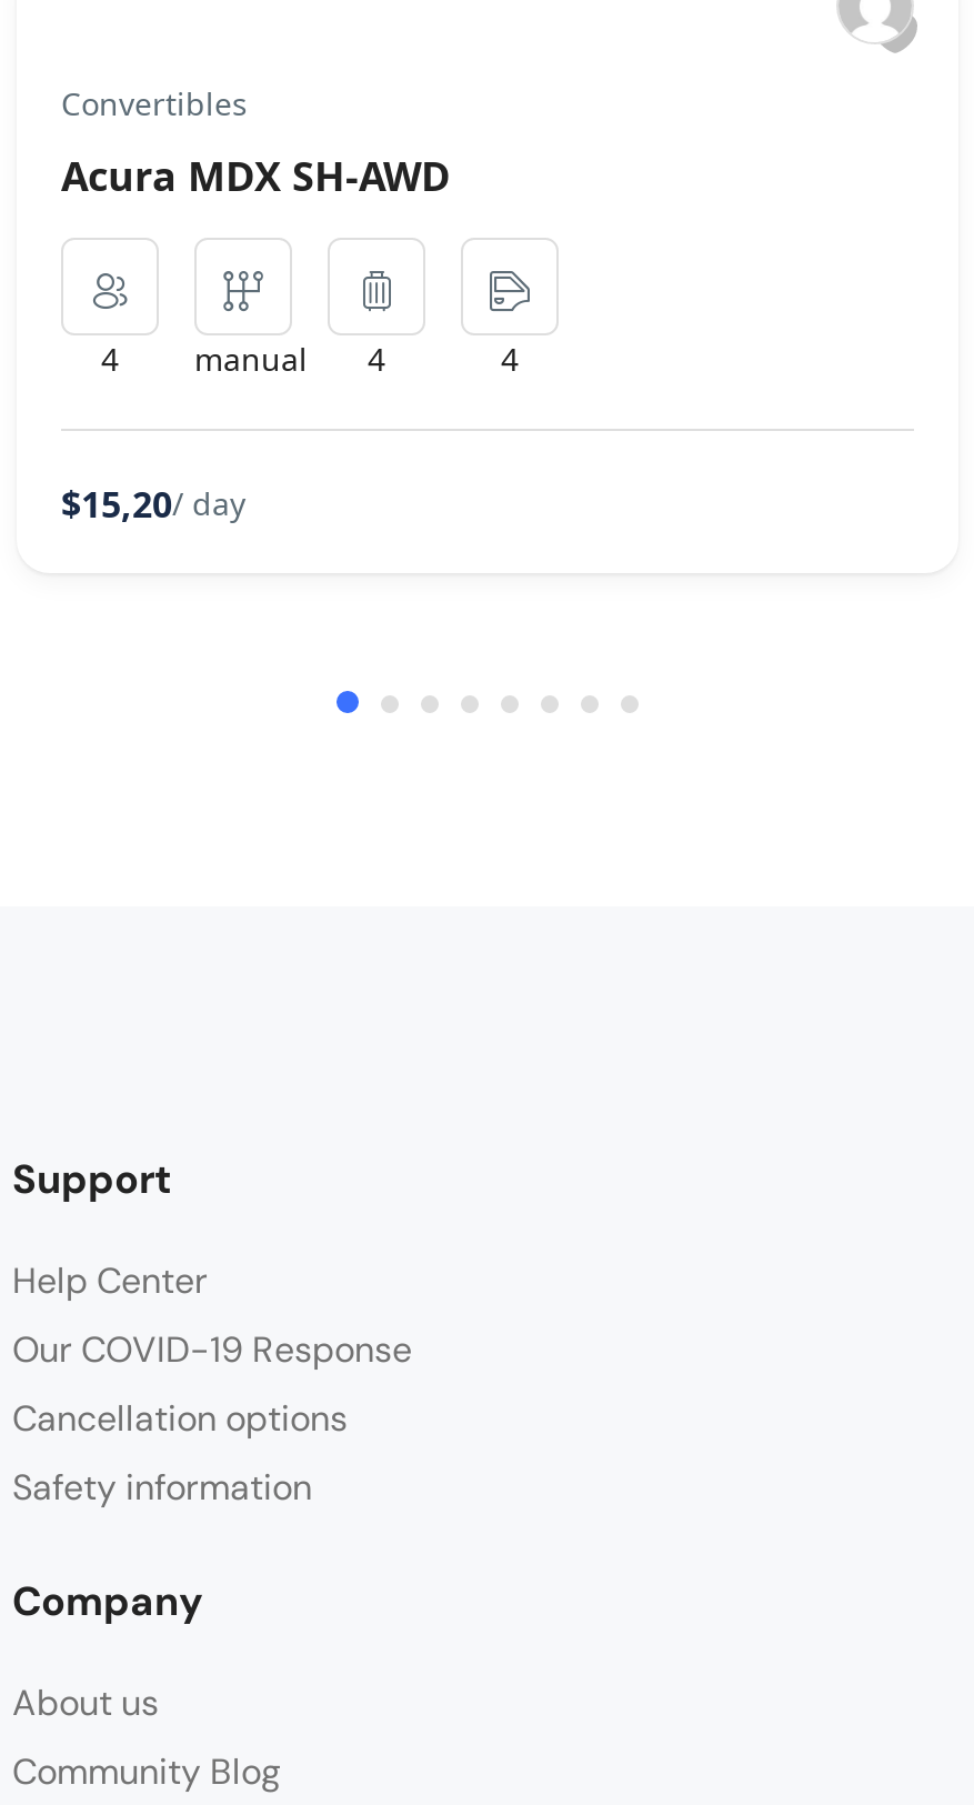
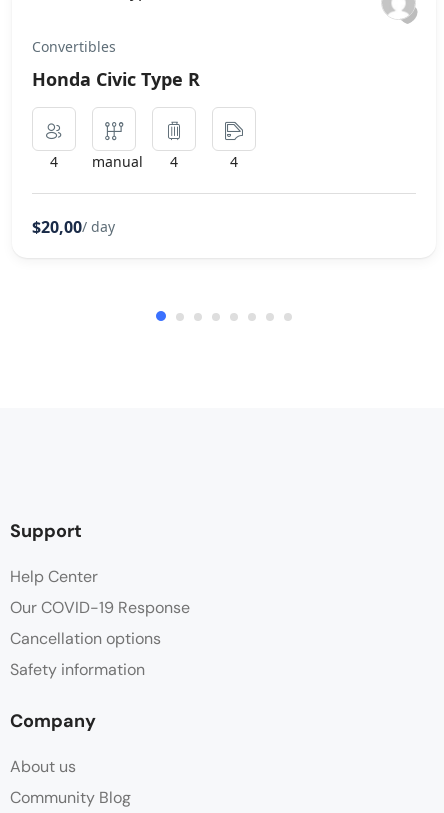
[61,149,450,202] Acura MDX SH-AWD -> [32,67,200,91] Honda Civic Type R
[61,480,245,529] $15,20 / day -> [32,216,115,238] $20,00 / day

